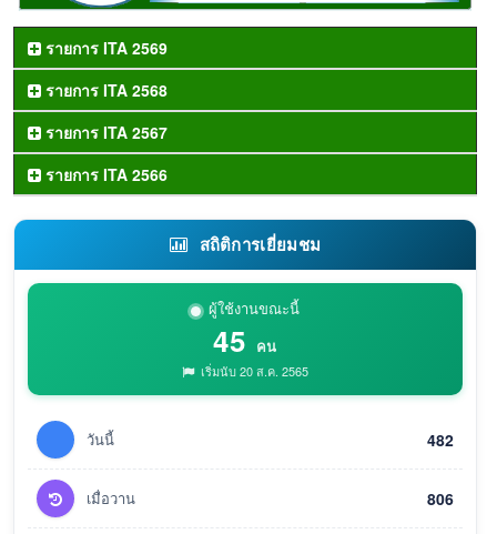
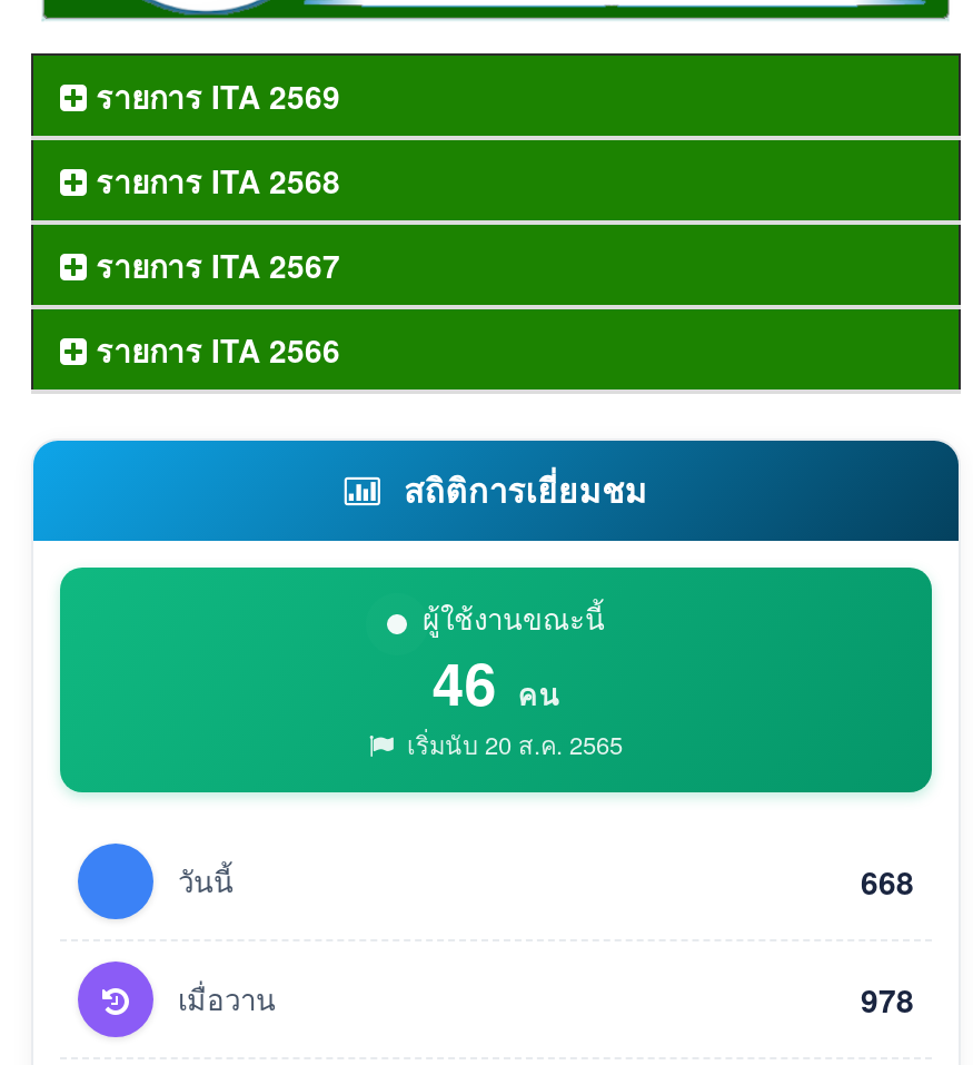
[213,320,277,361] 45 คน -> [432,642,560,724] 46 คน
[427,429,454,451] 482 -> [861,860,914,905] 668
[427,488,454,510] 806 -> [861,978,914,1023] 978

